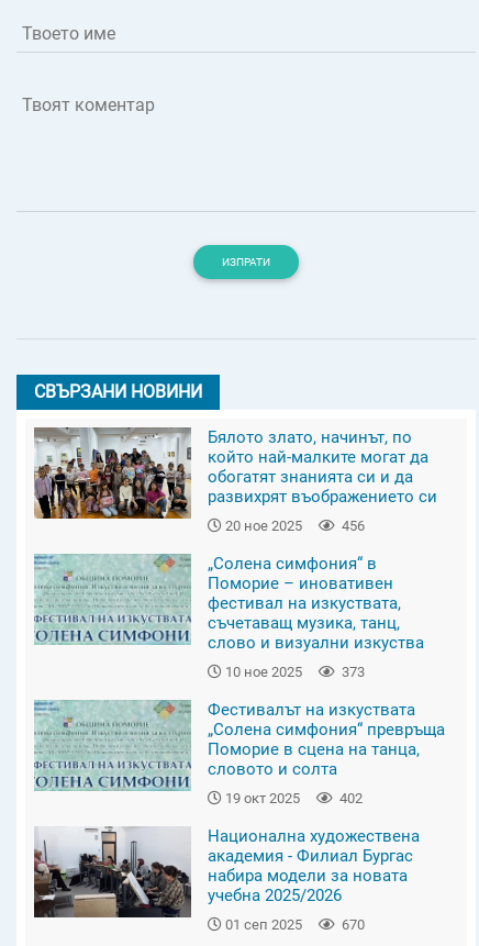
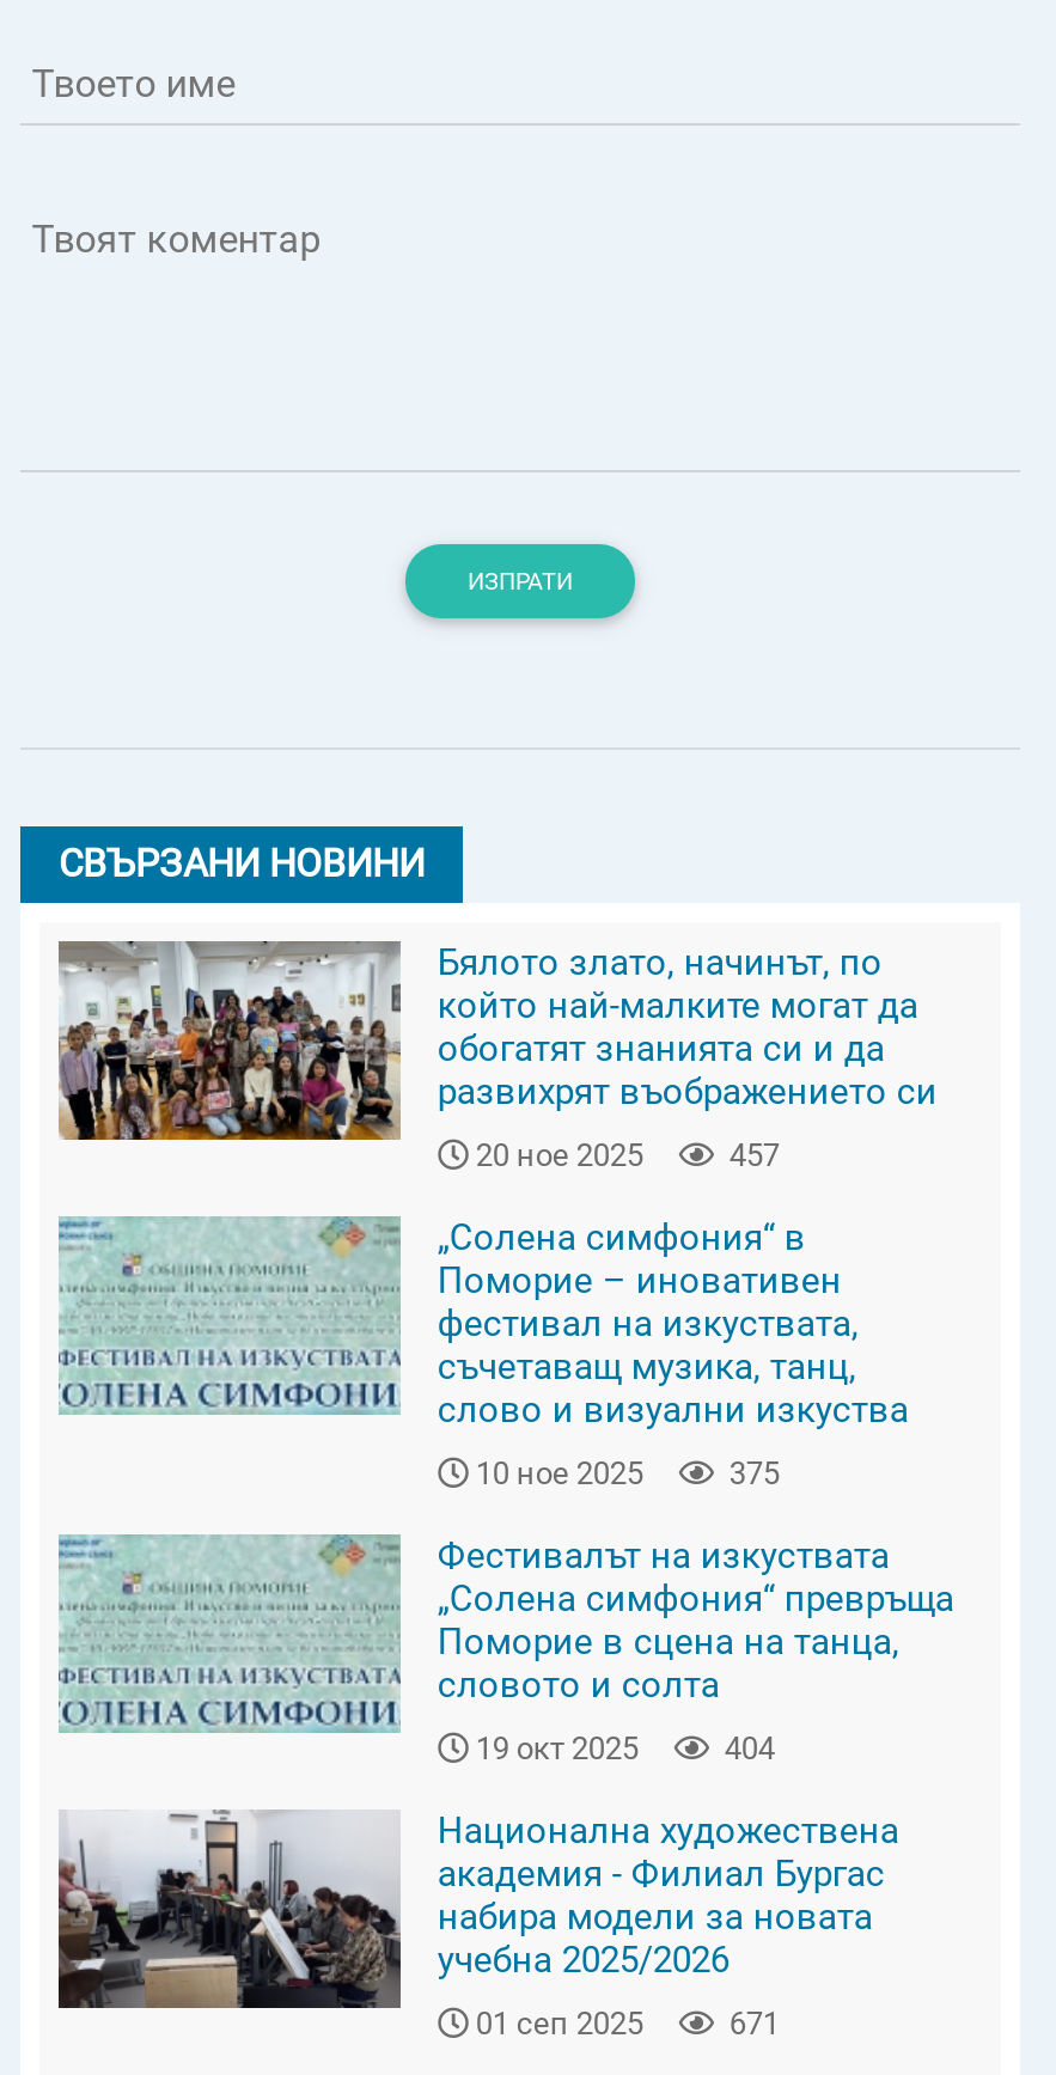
[342,517,365,534] 456 -> [729,1137,779,1173] 457
[342,664,365,680] 373 -> [729,1455,779,1491] 375
[340,790,363,806] 402 -> [724,1731,774,1766] 404
[342,916,365,933] 670 -> [729,2006,779,2042] 671

